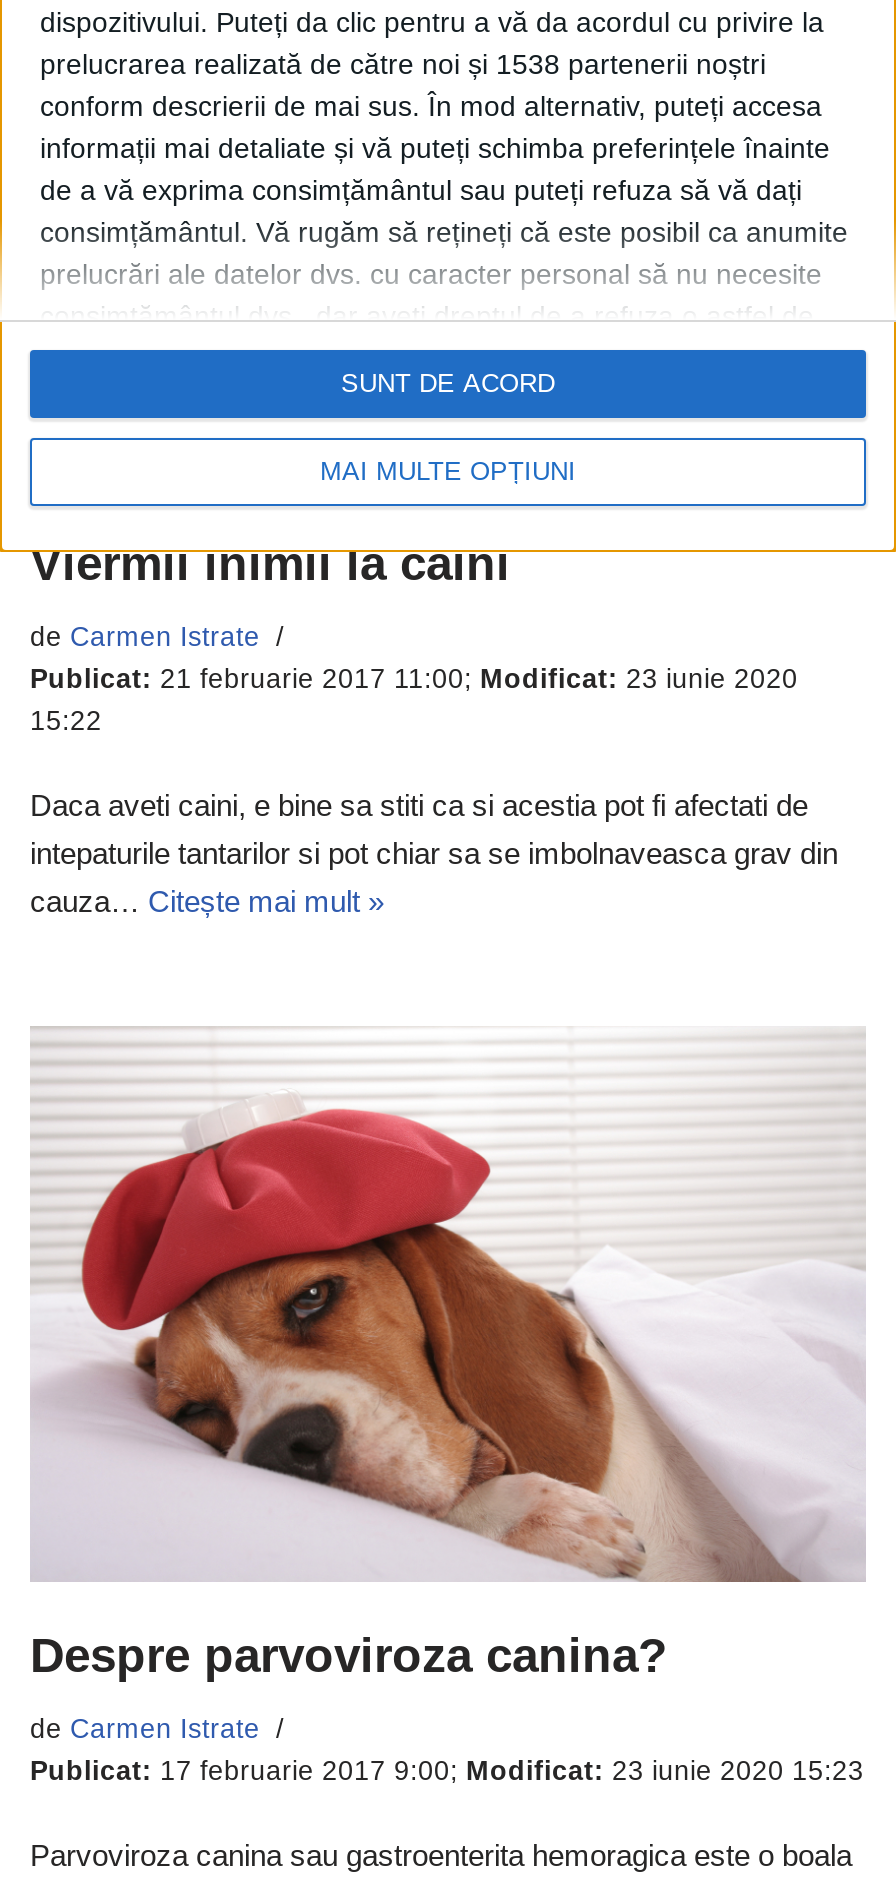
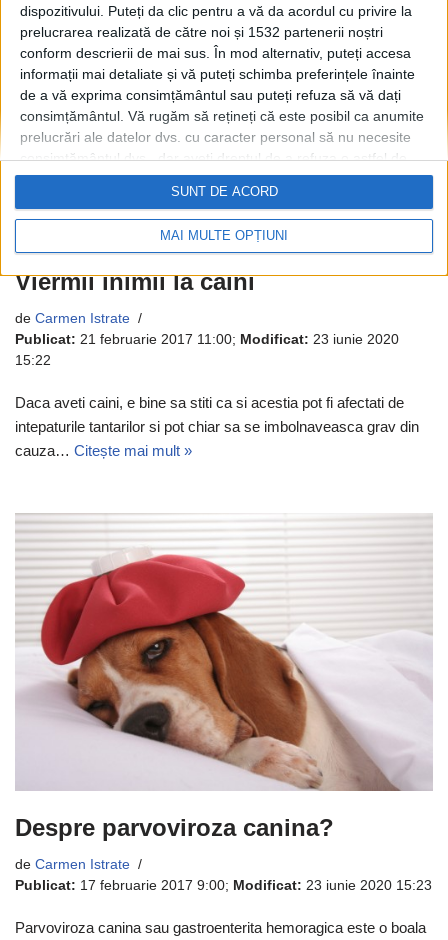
[40,49,766,81] prelucrarea realizată de către noi și 1538 partenerii noștri -> [20,24,383,40] prelucrarea realizată de către noi și 1532 partenerii noștri

